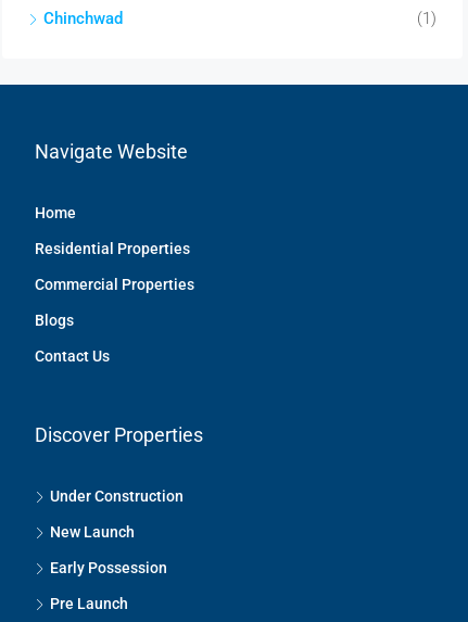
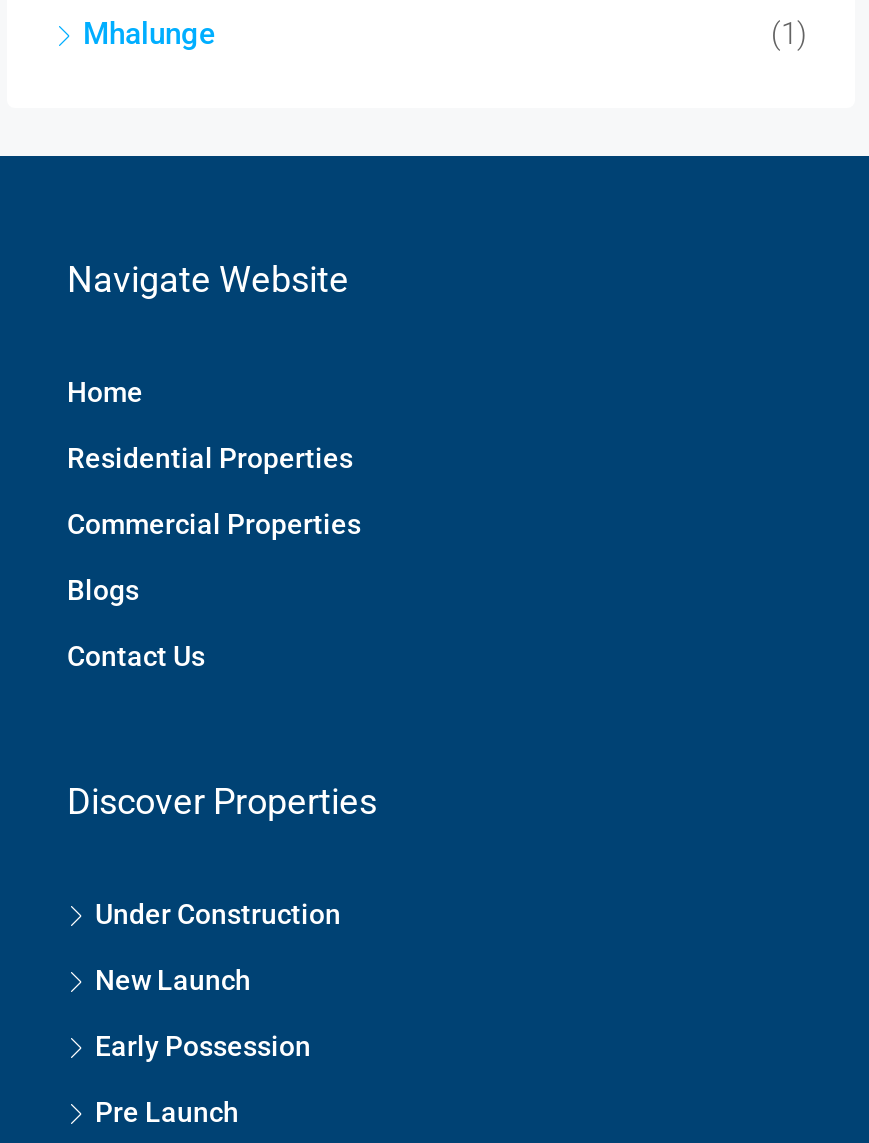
[43,9,123,28] Chinchwad -> [83,16,215,52] Mhalunge

